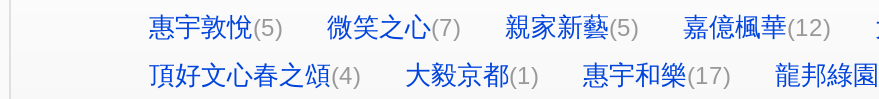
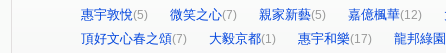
[149,60,361,90] 頂好文心春之頌(4) -> [81,31,187,46] 頂好文心春之頌(7)

